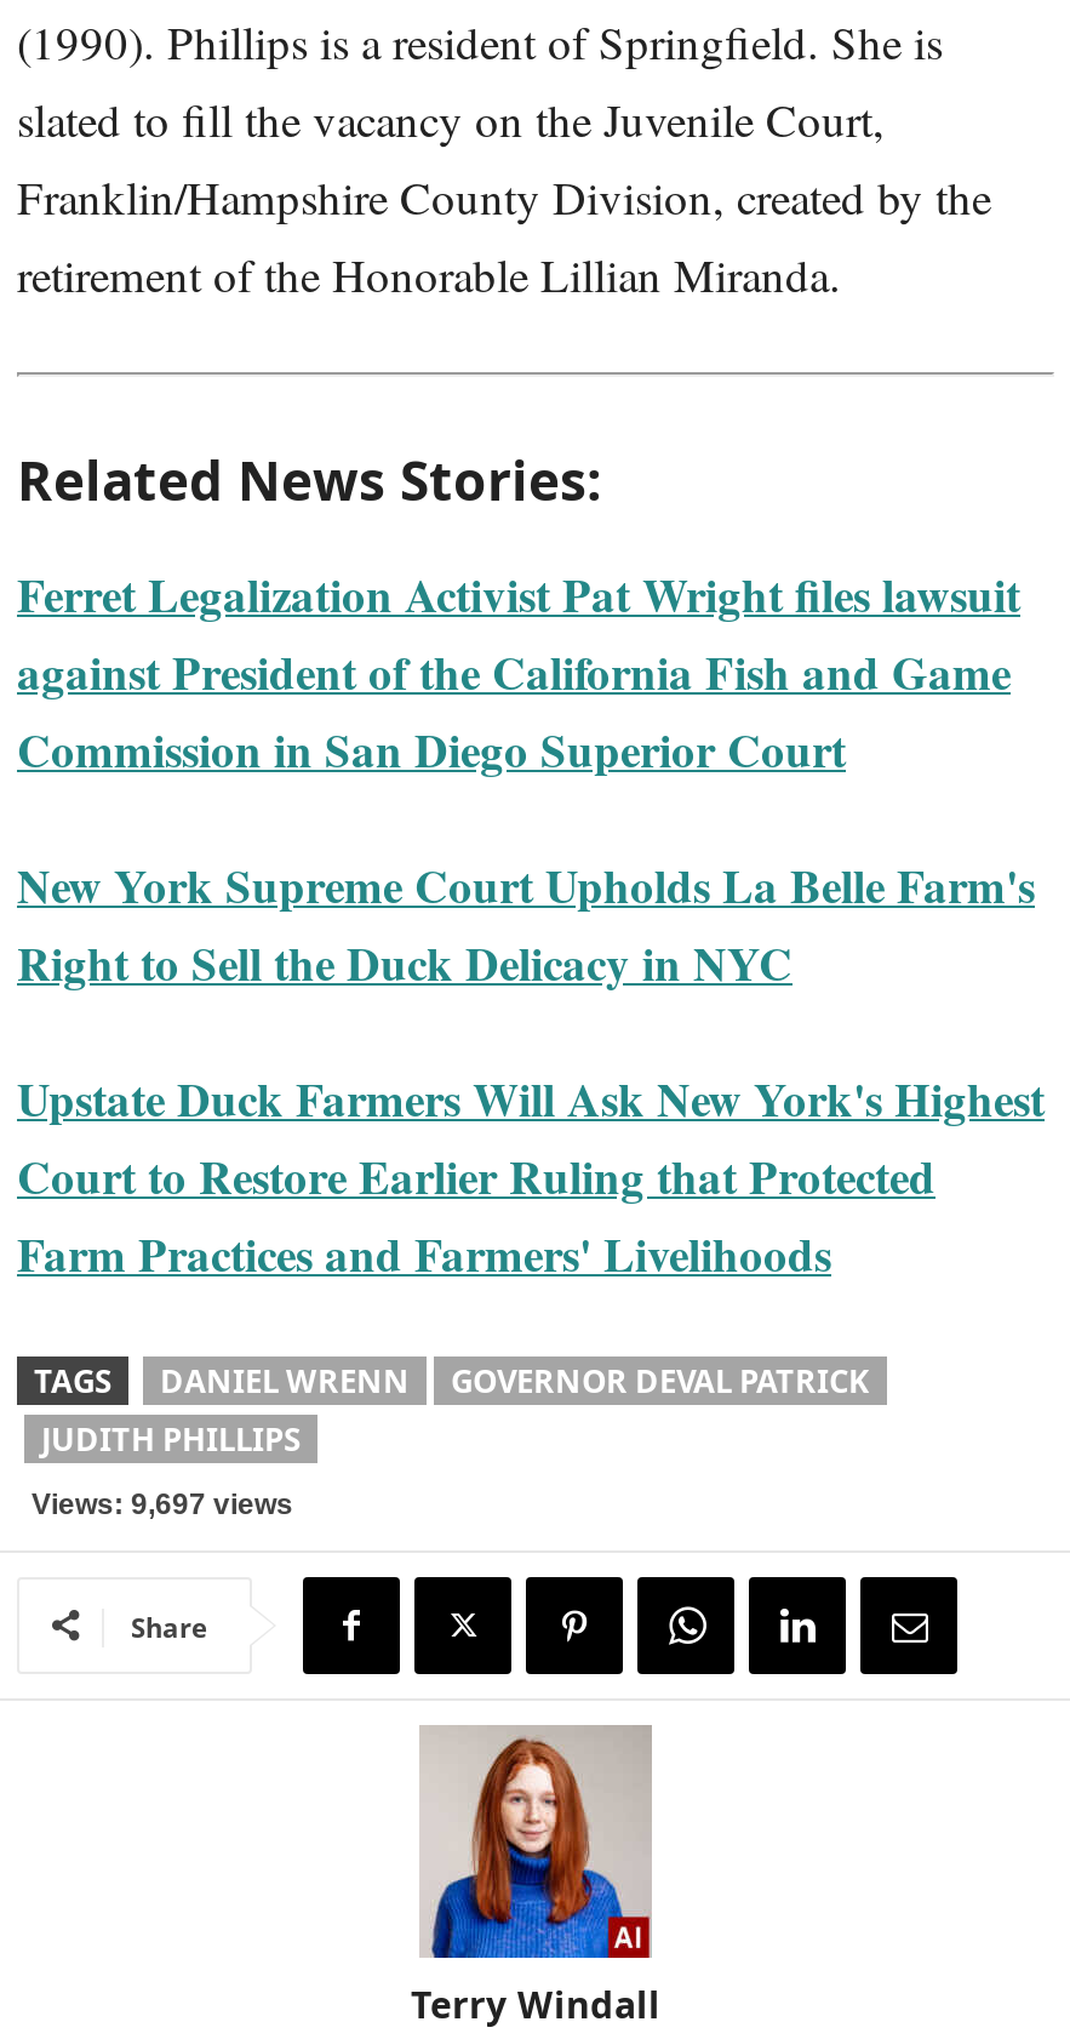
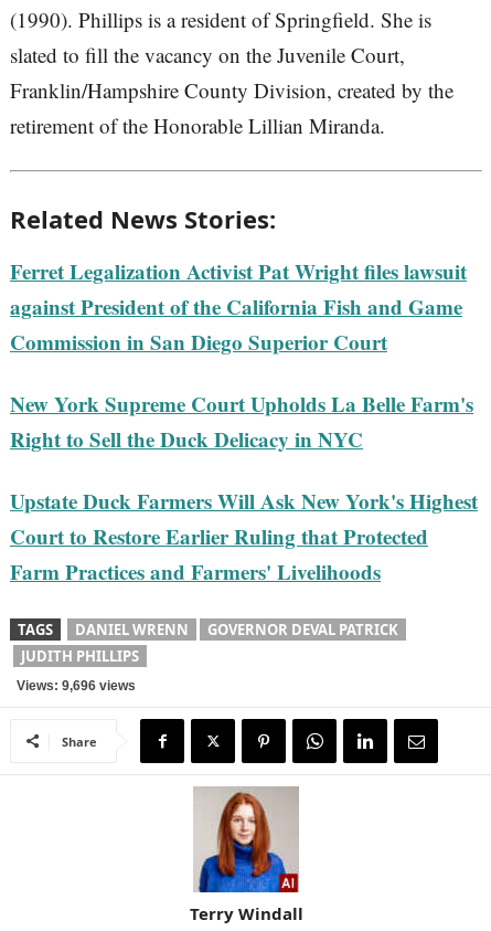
[17,1487,293,1521] Views: 9,697 views -> [10,678,136,694] Views: 9,696 views

